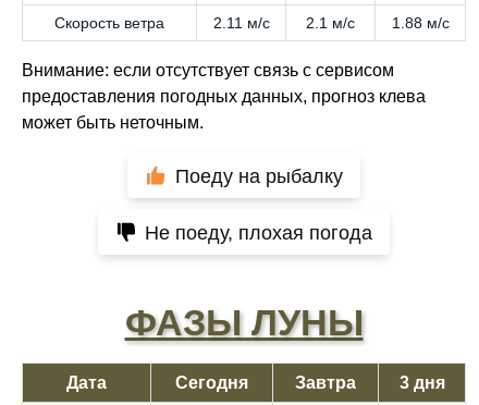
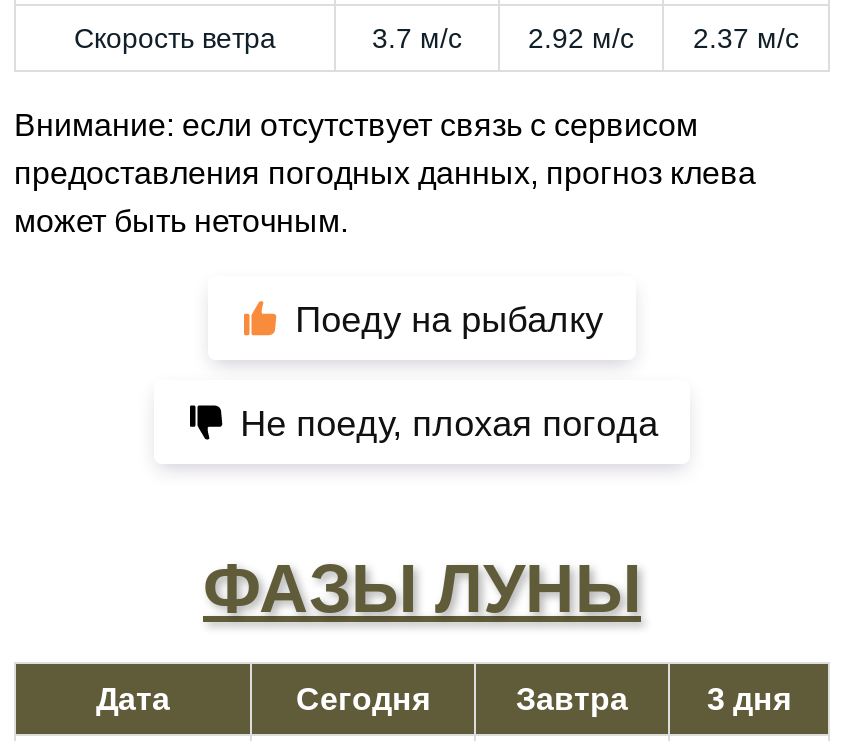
[213,14,269,32] 2.11 м/с -> [372,22,462,54] 3.7 м/с
[306,14,355,32] 2.1 м/с -> [528,22,634,54] 2.92 м/с
[391,14,449,32] 1.88 м/с -> [693,22,799,54] 2.37 м/с

